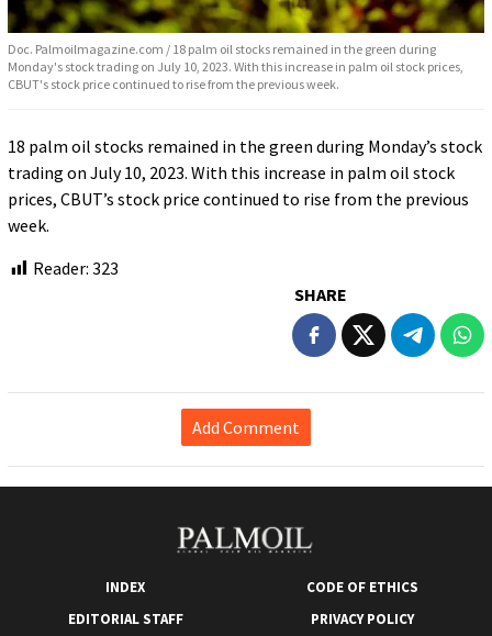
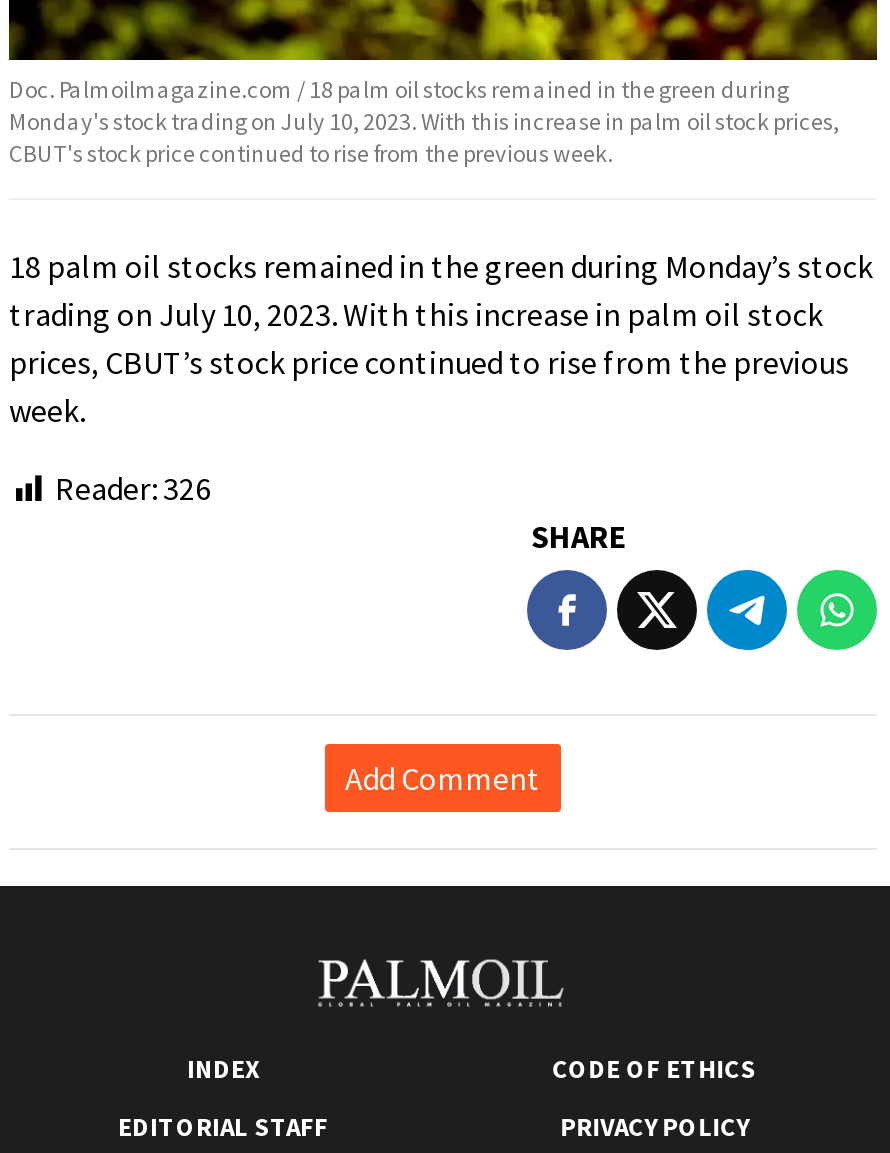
[33,257,119,279] Reader: 323 -> [55,468,211,508] Reader: 326

